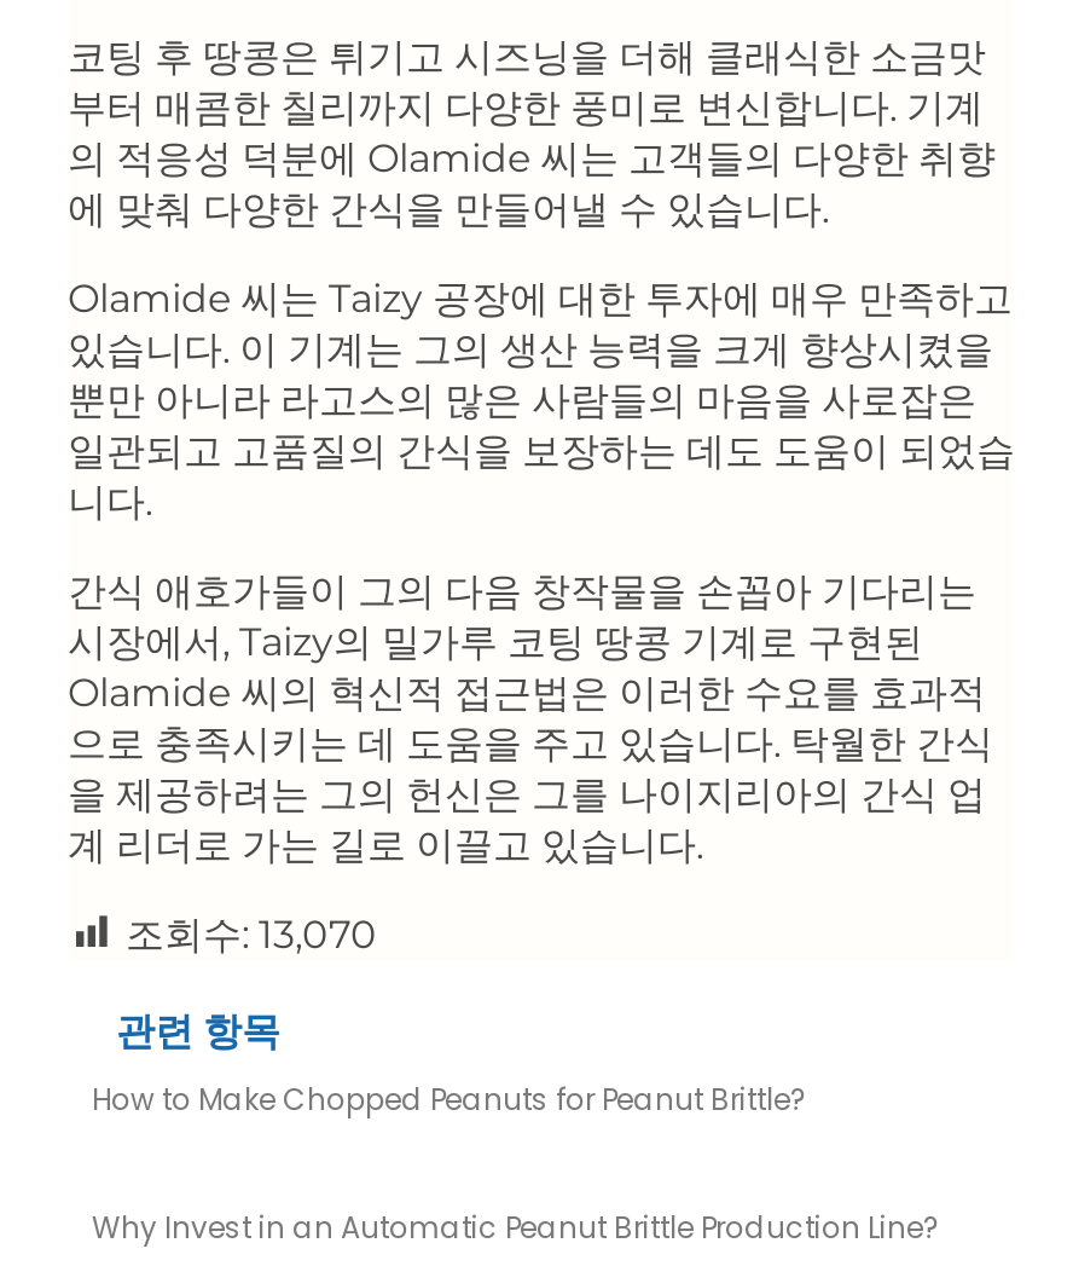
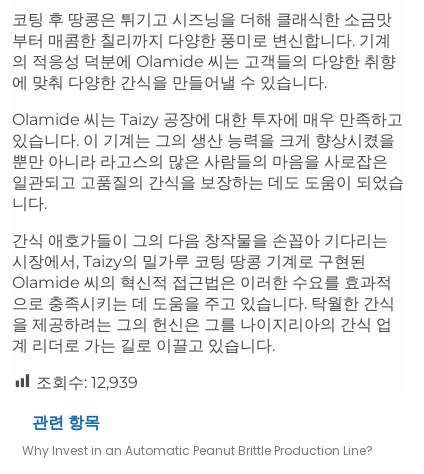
[126,911,377,957] 조회수: 13,070 -> [36,373,138,392] 조회수: 12,939
[92,1078,807,1119] How to Make Chopped Peanuts for Peanut Brittle? -> none

